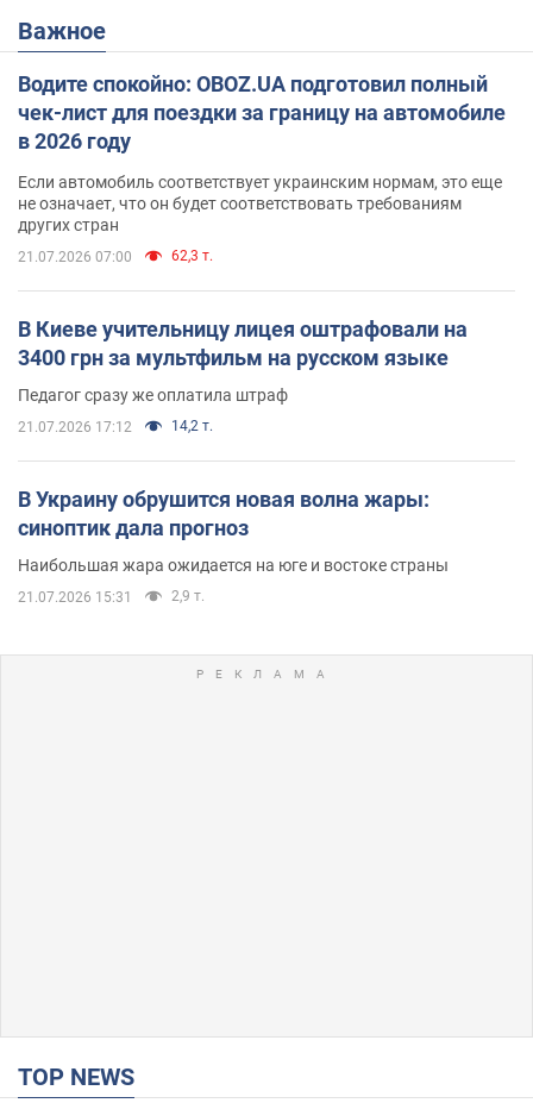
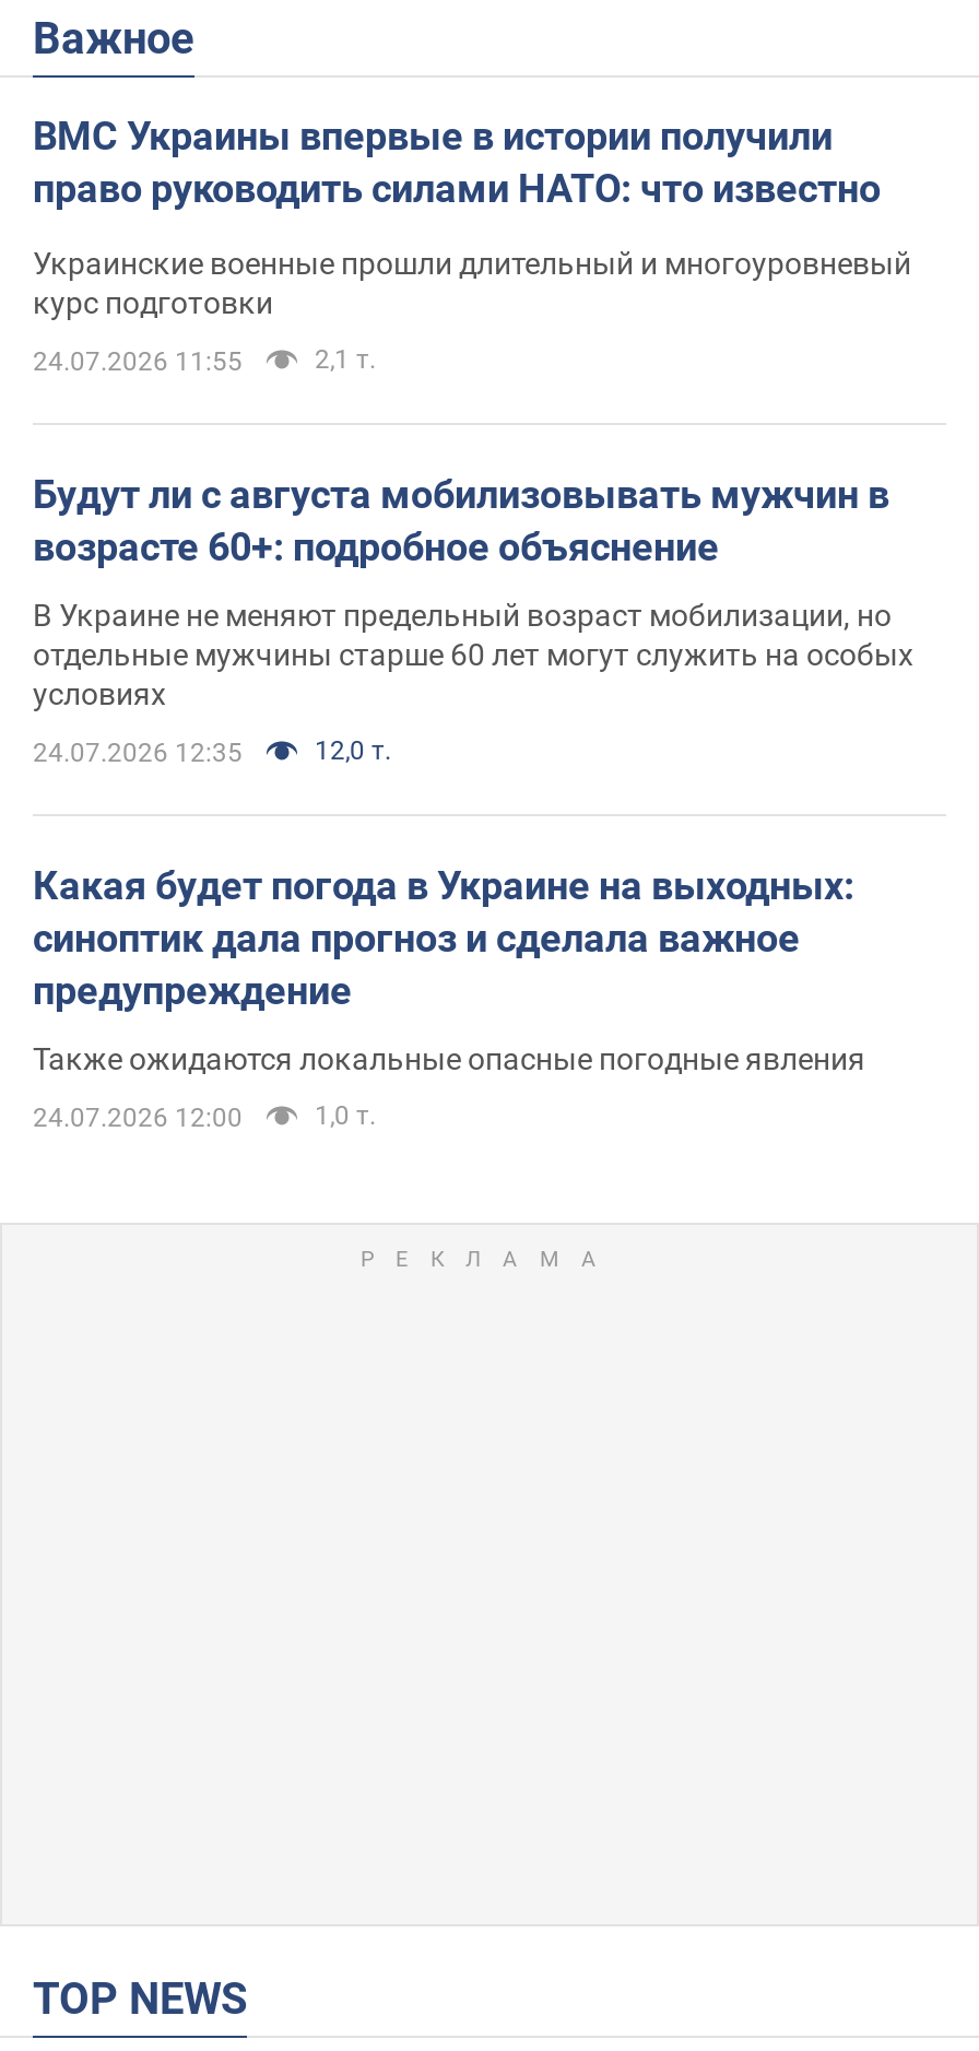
[18,71,506,153] Водите спокойно: OBOZ.UA подготовил полный | чек-лист для поездки за границу на автомобиле | в 2026 году -> [33,112,881,210] ВМС Украины впервые в истории получили | право руководить силами НАТО: что известно
[18,172,502,234] Если автомобиль соответствует украинским нормам, это еще | не означает, что он будет соответствовать требованиям | других стран -> [33,245,911,320] Украинские военные прошли длительный и многоуровневый | курс подготовки
[18,247,213,265] 21.07.2026 07:00 | 62,3 т. -> [33,344,376,376] 24.07.2026 11:55 | 2,1 т.
[18,316,468,370] В Киеве учительницу лицея оштрафовали на | 3400 грн за мультфильм на русском языке -> [33,470,889,569] Будут ли с августа мобилизовывать мужчин в | возрасте 60+: подробное объяснение
[18,385,288,404] Педагог сразу же оплатила штраф -> [33,597,913,711] В Украине не меняют предельный возраст мобилизации, но | отдельные мужчины старше 60 лет могут служить на особых | условиях
[18,417,213,435] 21.07.2026 17:12 | 14,2 т. -> [33,735,391,768] 24.07.2026 12:35 | 12,0 т.
[18,486,429,540] В Украину обрушится новая волна жары: | синоптик дала прогноз -> [33,861,854,1012] Какая будет погода в Украине на выходных: | синоптик дала прогноз и сделала важное | предупреждение
[18,555,449,574] Наибольшая жара ожидается на юге и востоке страны -> [33,1041,865,1076] Также ожидаются локальные опасные погодные явления
[18,587,205,605] 21.07.2026 15:31 | 2,9 т. -> [33,1100,376,1132] 24.07.2026 12:00 | 1,0 т.

